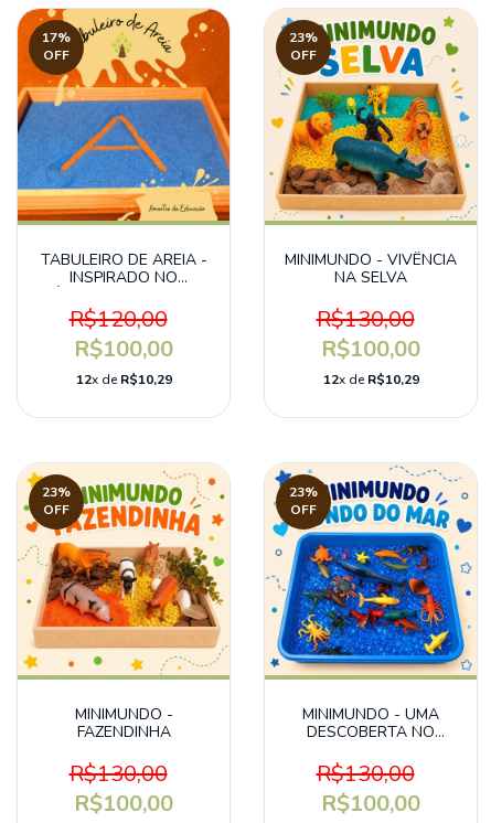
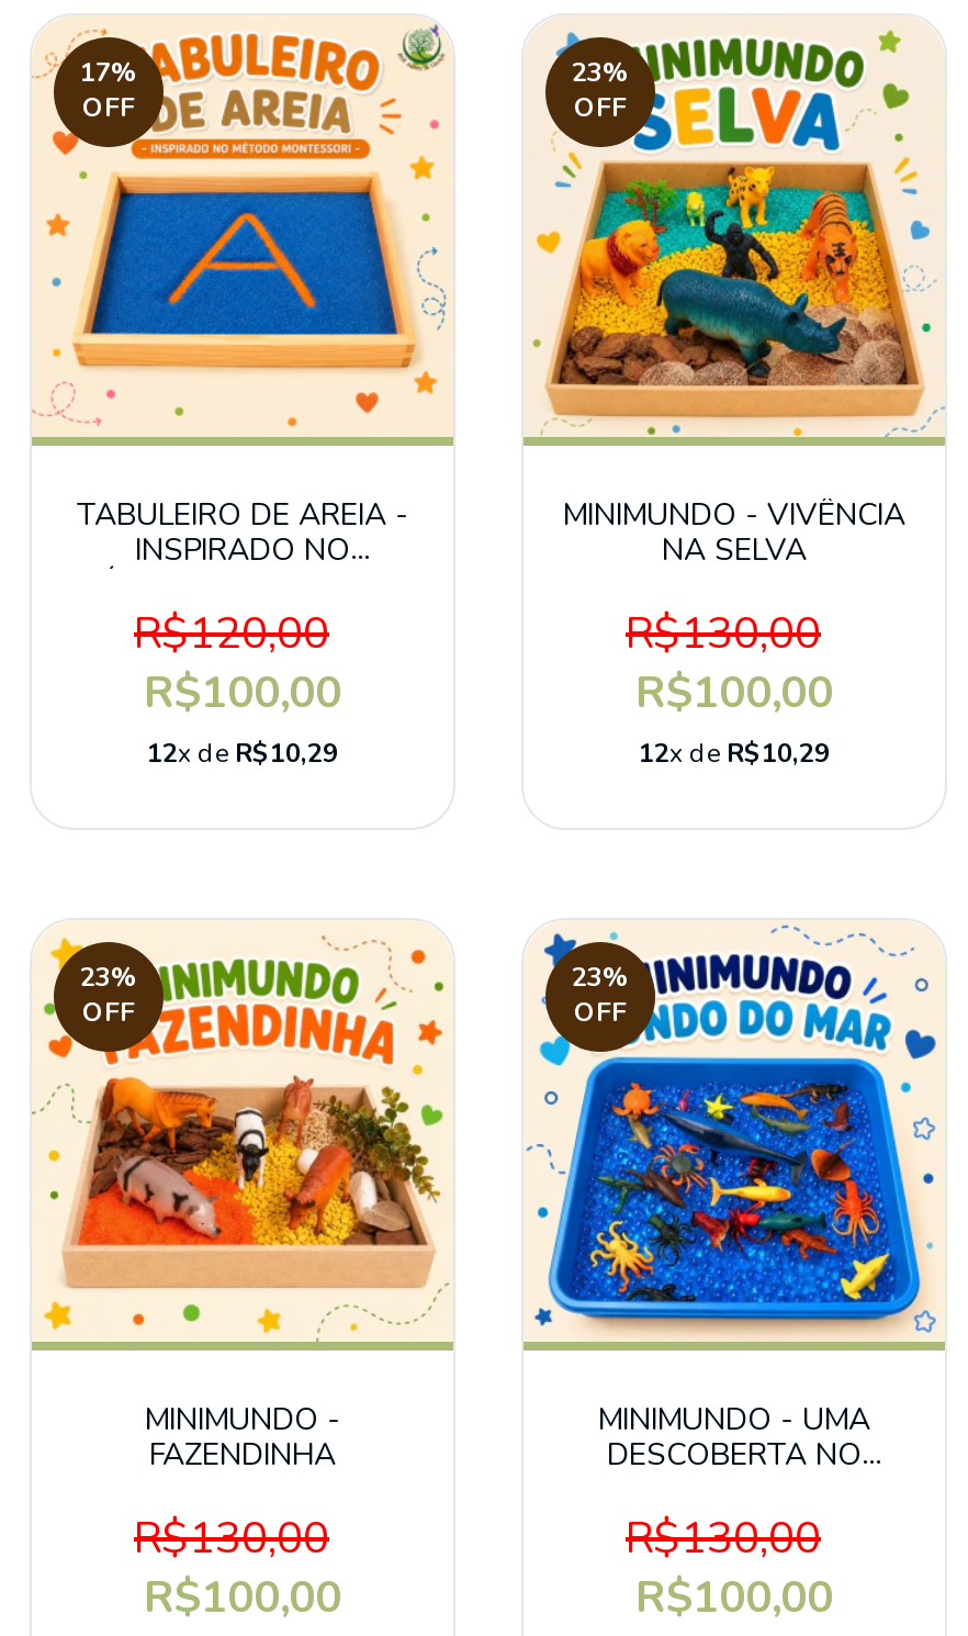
[17,8,231,222] [image] -> [32,15,453,439] [image]

